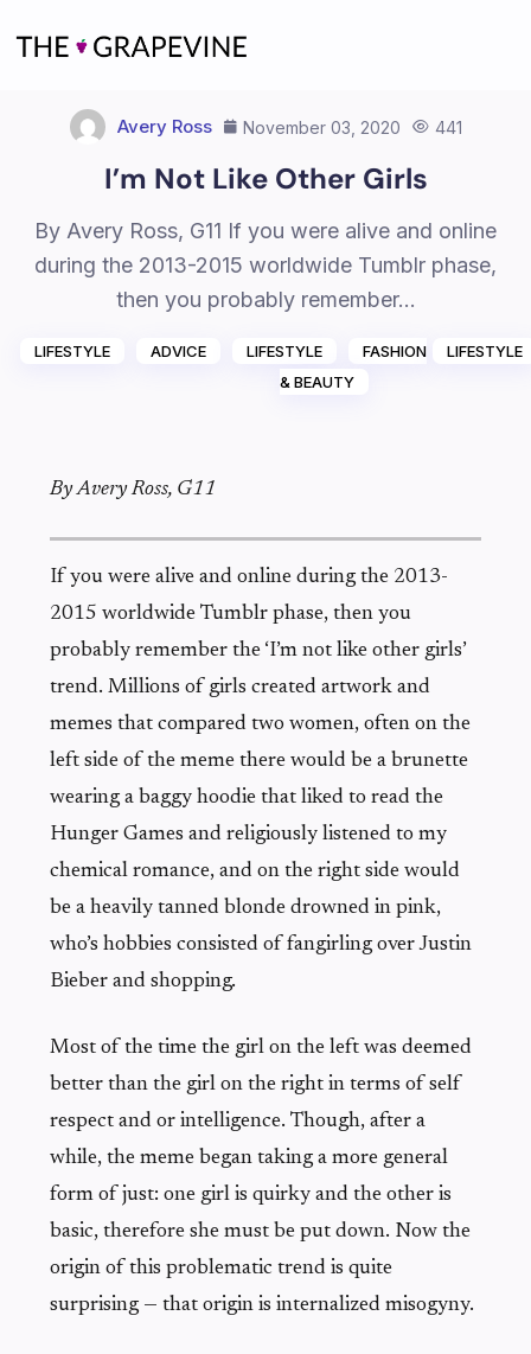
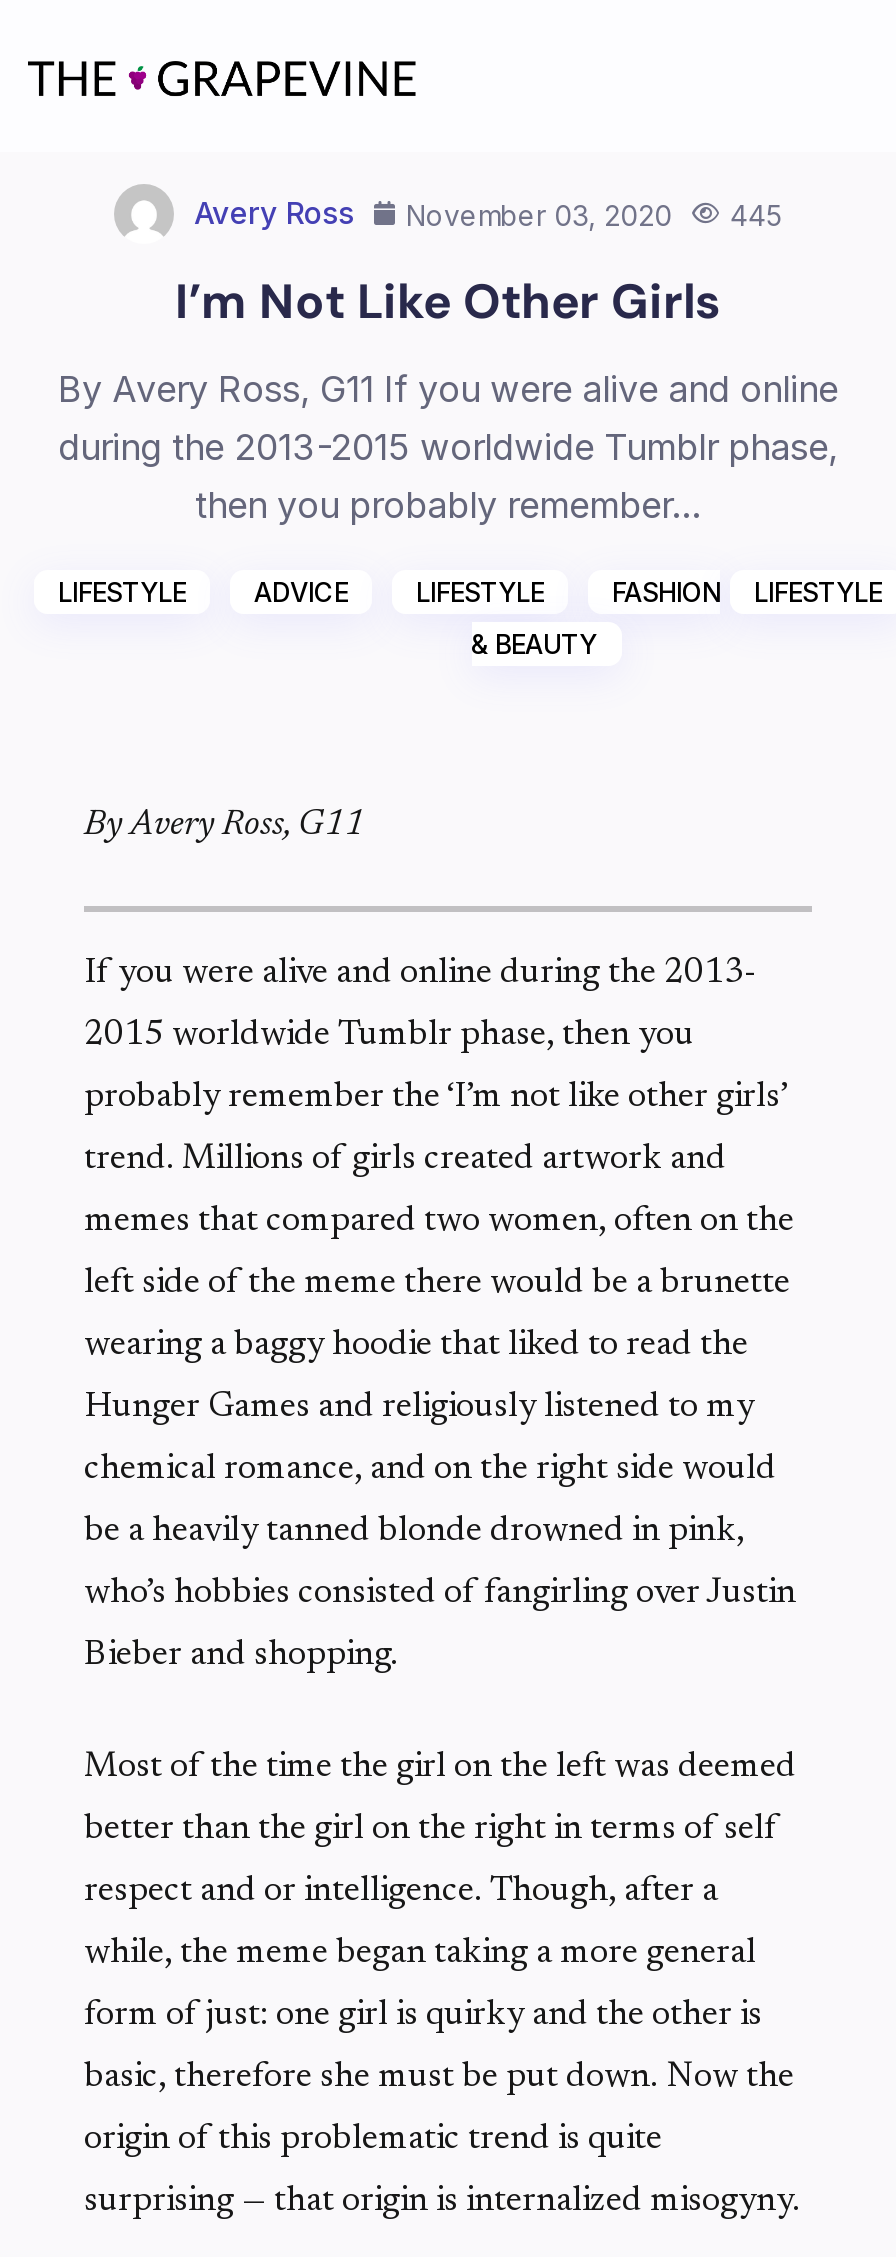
[117,115,462,138] Avery Ross November 03, 2020 441 -> [194,194,782,232] Avery Ross November 03, 2020 445

